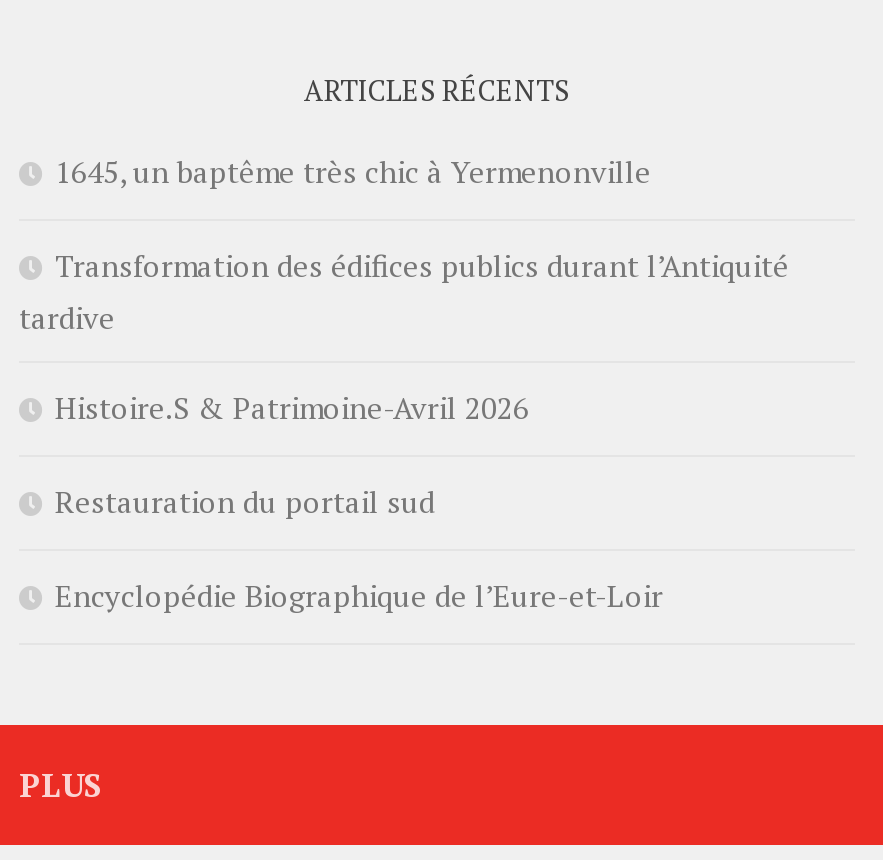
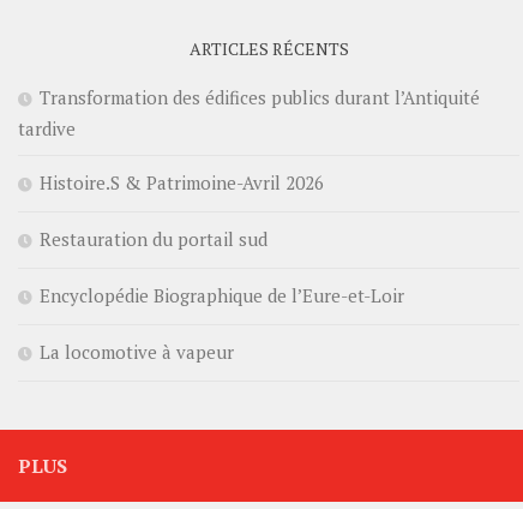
[55,152,651,192] 1645, un baptême très chic à Yermenonville -> none
moved [19,246,789,616] -> [18,85,480,307]: Transformation des édifices publics durant l’Antiquité | tardive | Histoire.S & Patrimoine-Avril 2026 | Restauration du portail sud | Encyclopédie Biographique de l’Eure-et-Loir
none -> [40,340,234,364] La locomotive à vapeur

